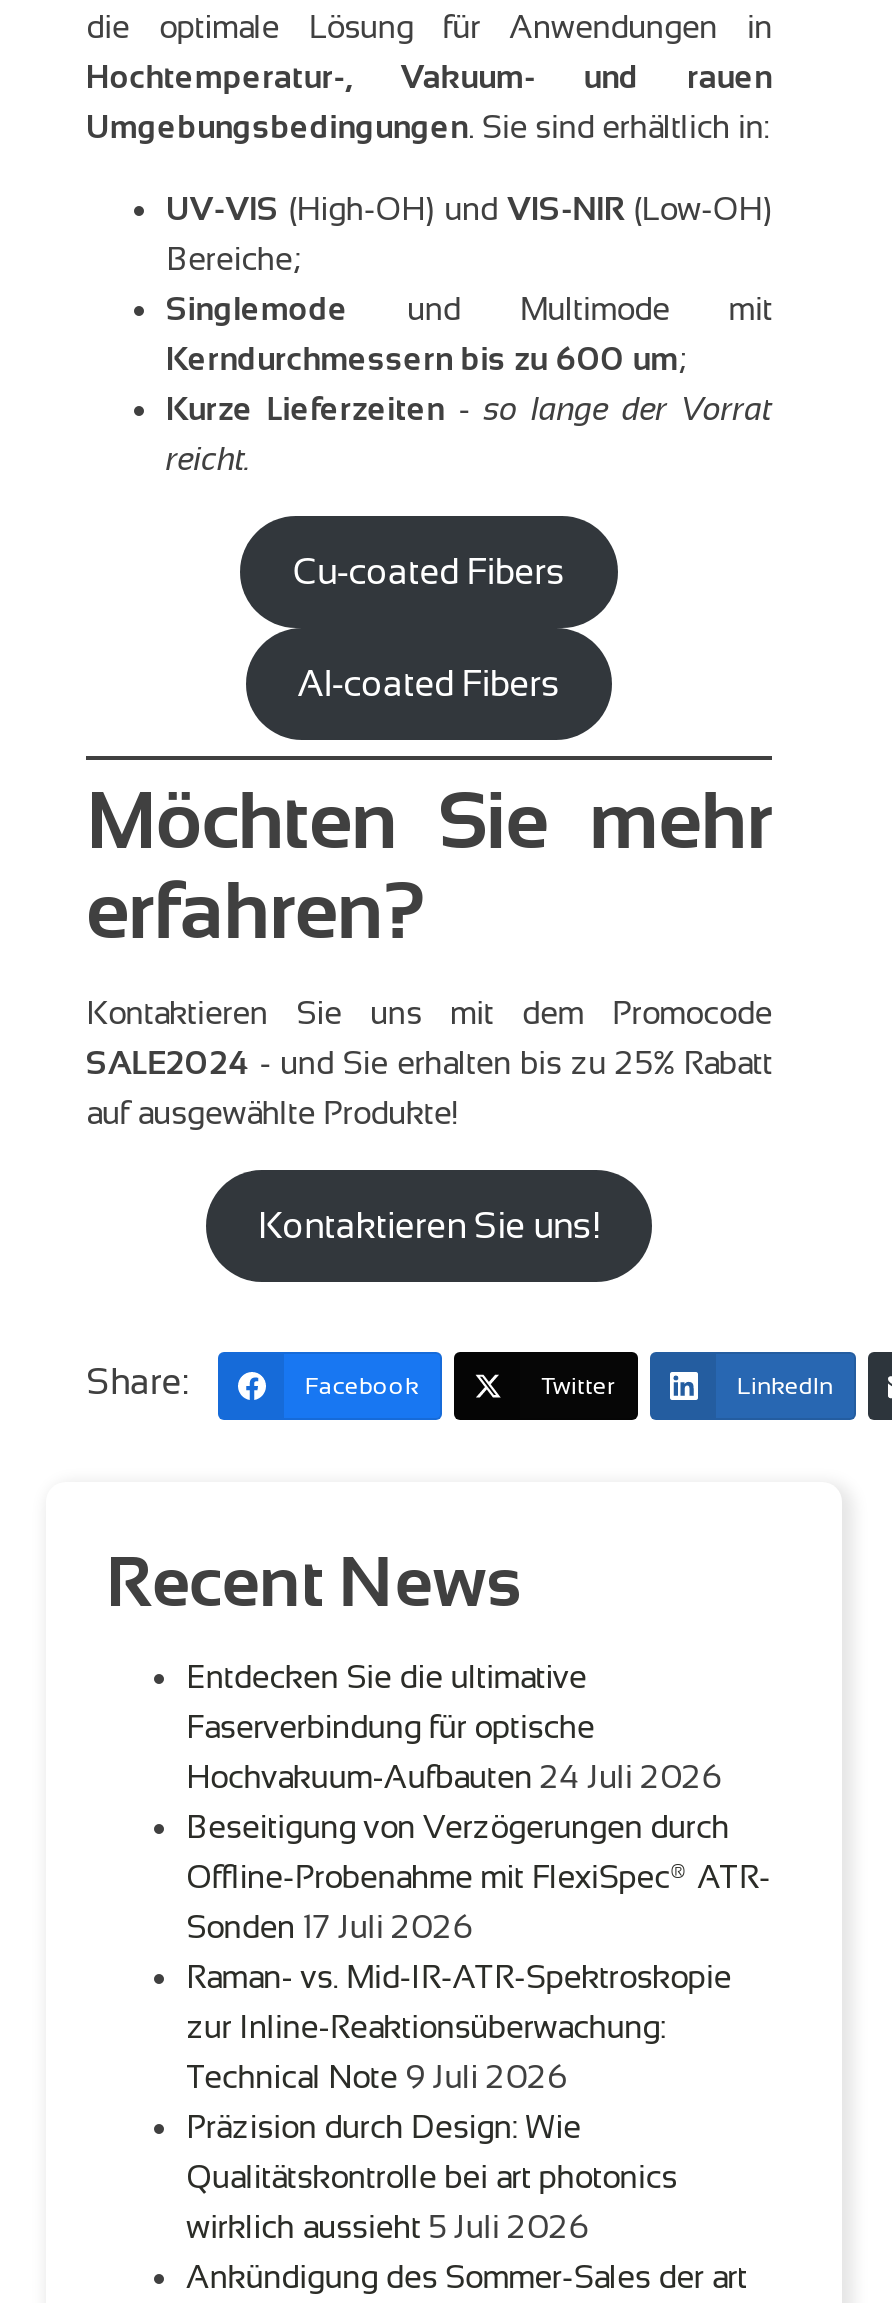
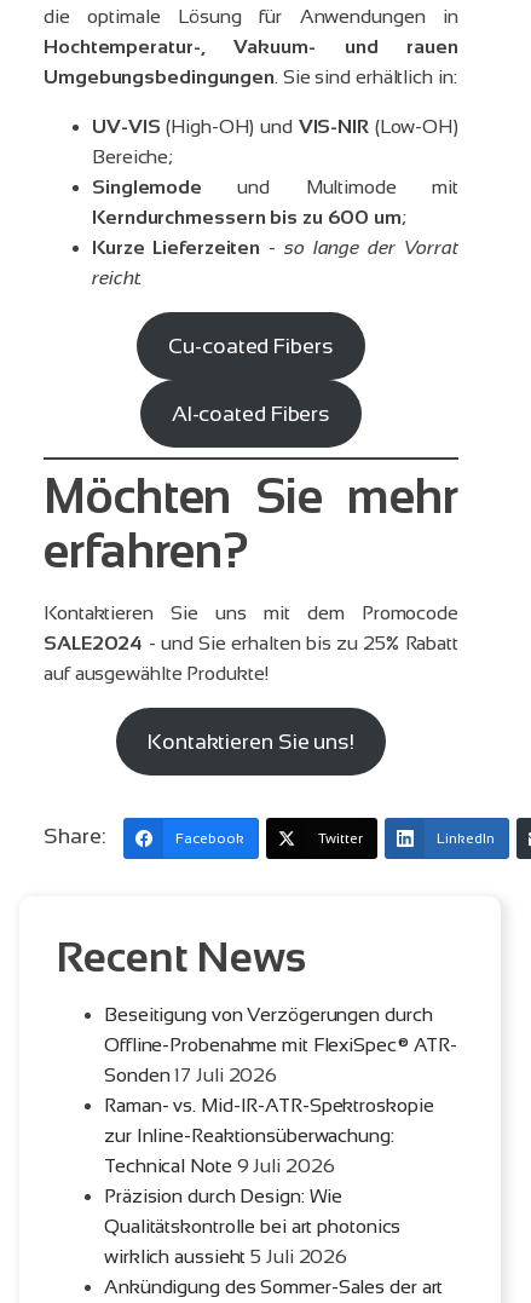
[186,1660,721,1794] Entdecken Sie die ultimative | Faserverbindung für optische | Hochvakuum-Aufbauten 24 Juli 2026 -> none

